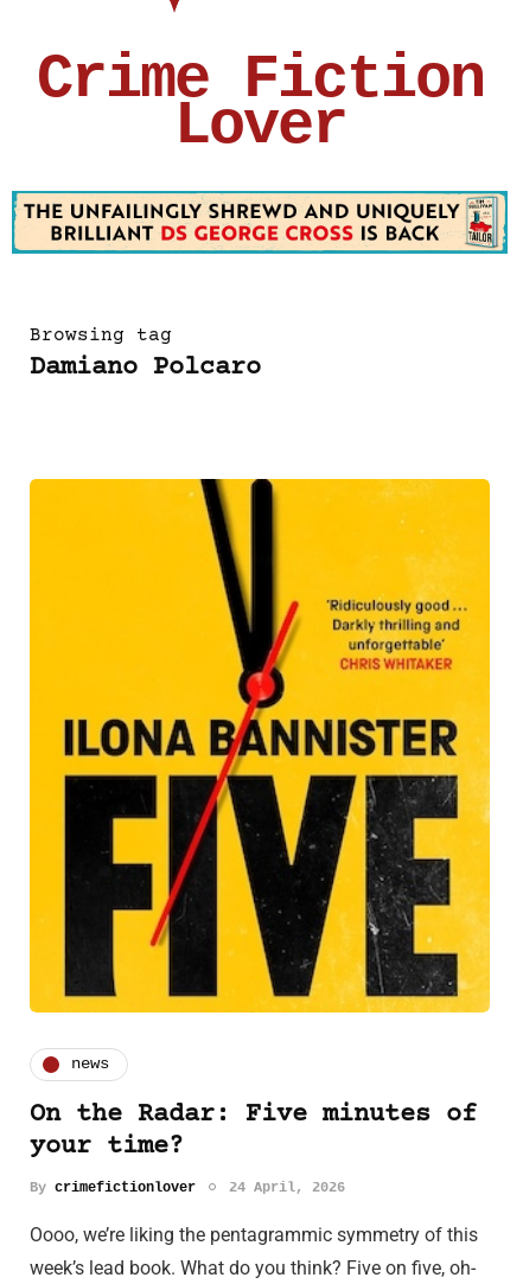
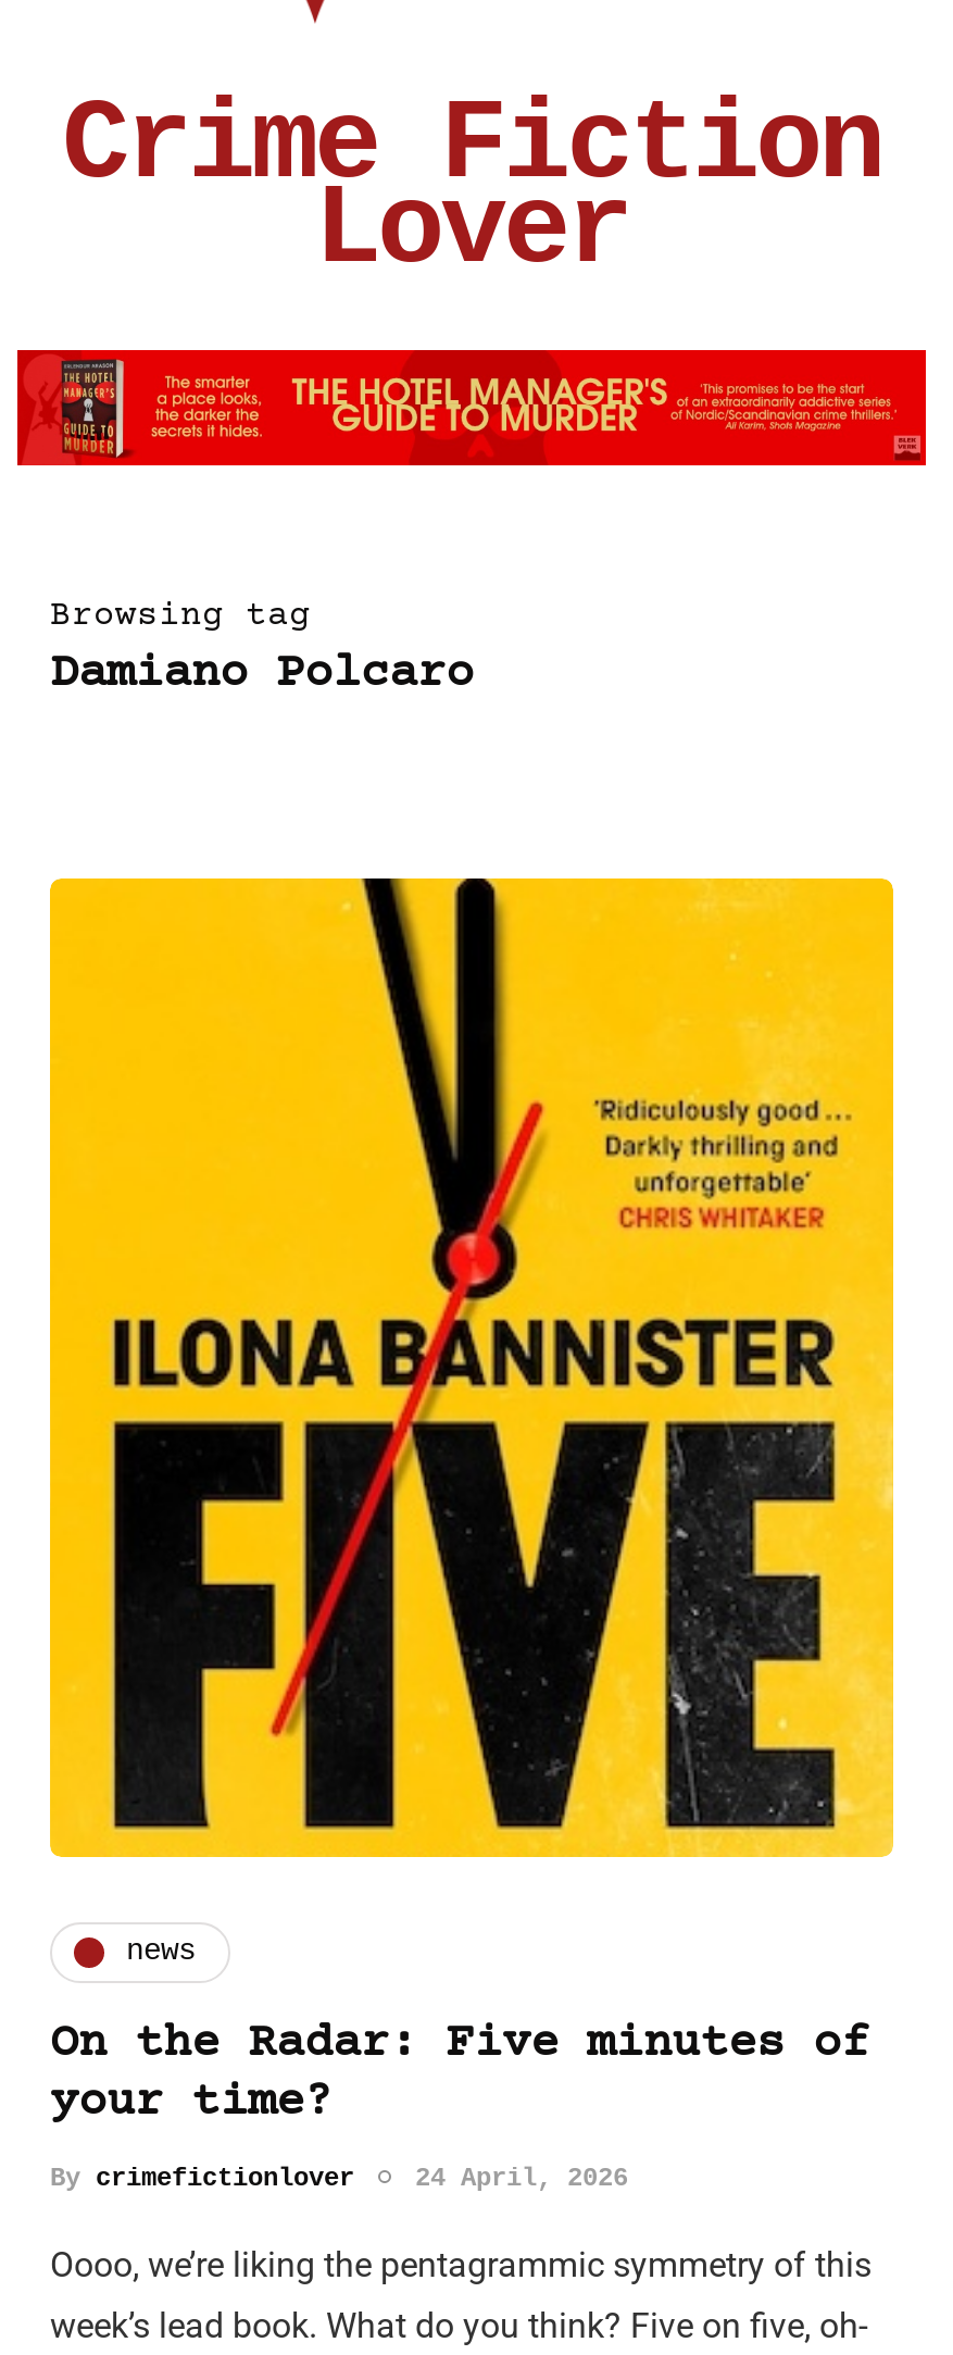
[11,190,509,255] [image] -> [15,348,928,468] [image]

